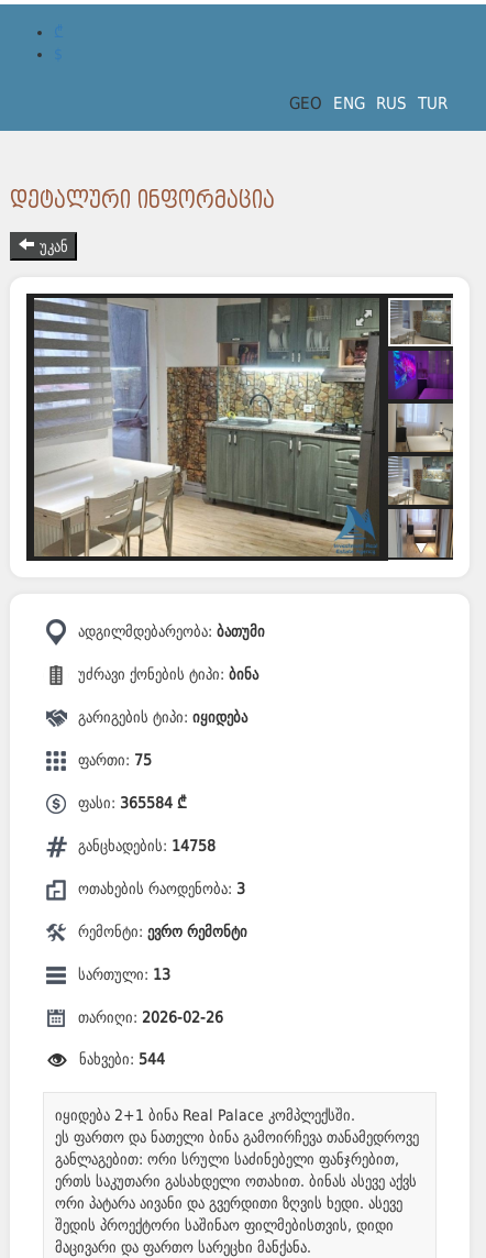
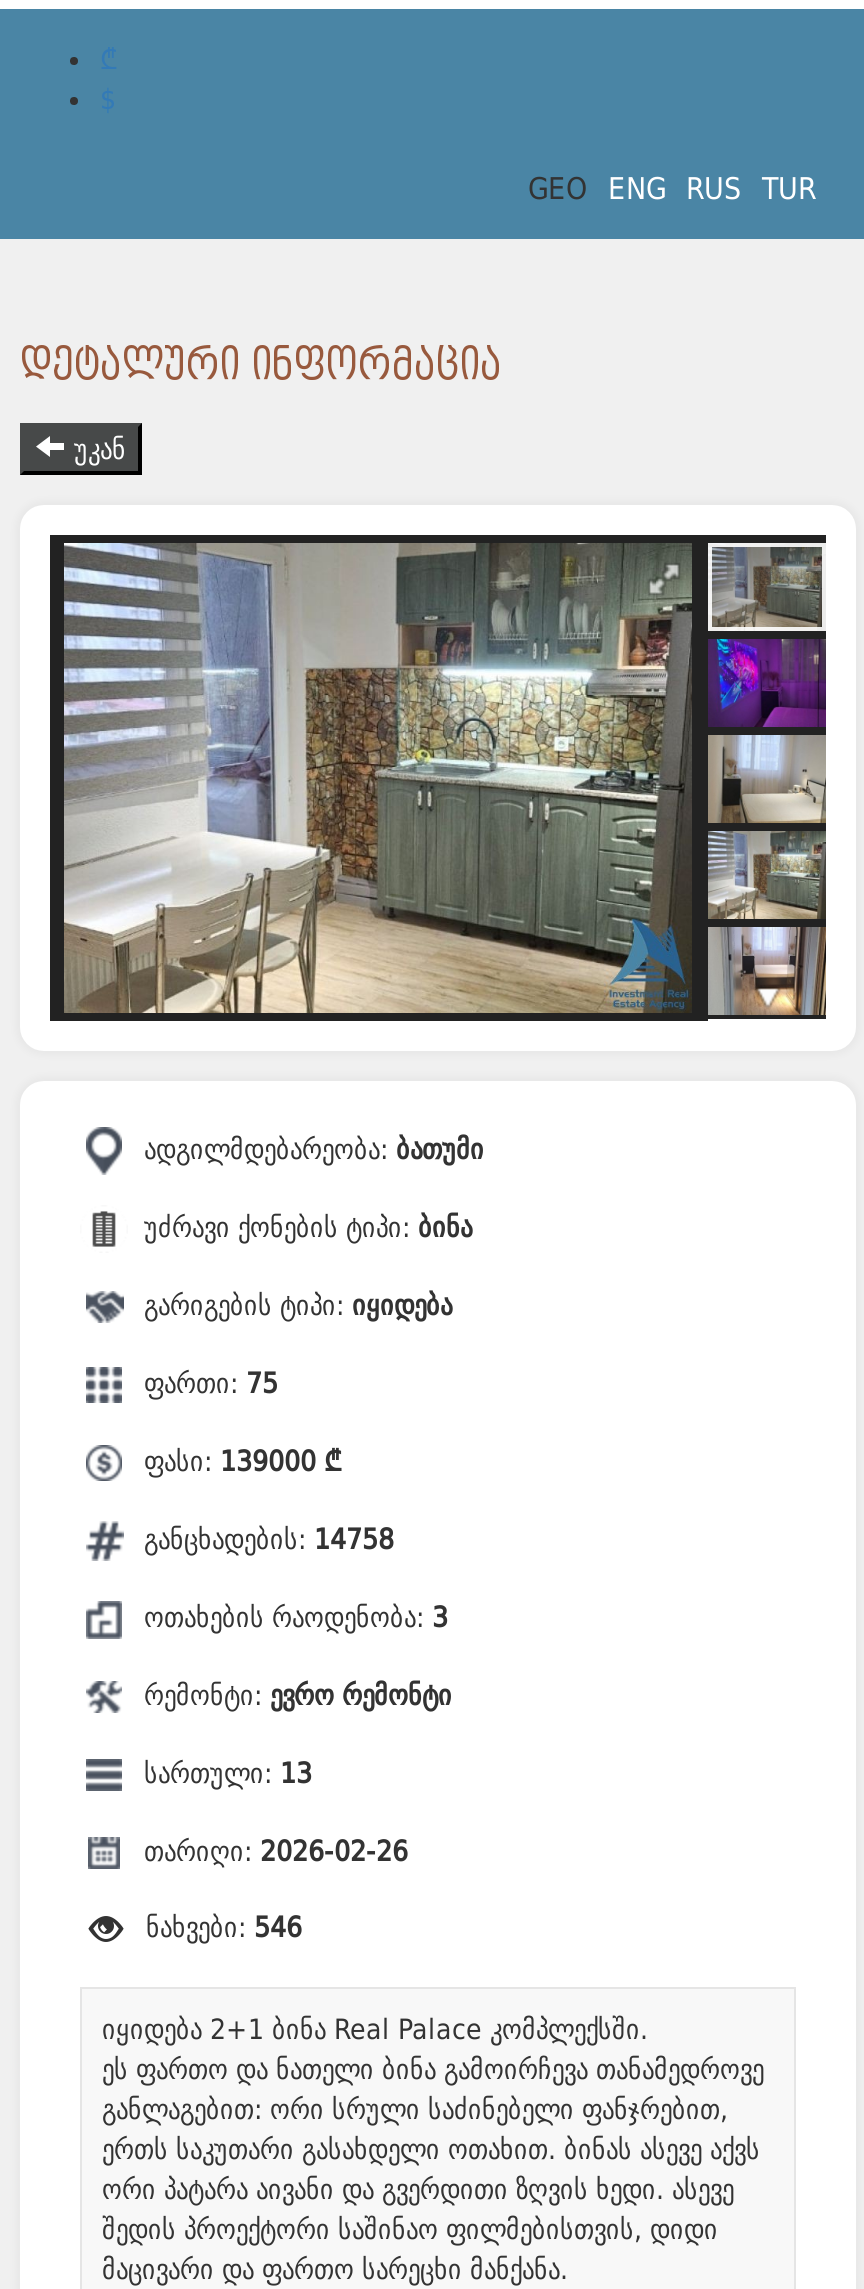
[78,794,187,811] ფასი: 365584 ₾ -> [144,1445,342,1477] ფასი: 139000 ₾
[79,1050,165,1068] ნახვები: 544 -> [146,1911,302,1943] ნახვები: 546

